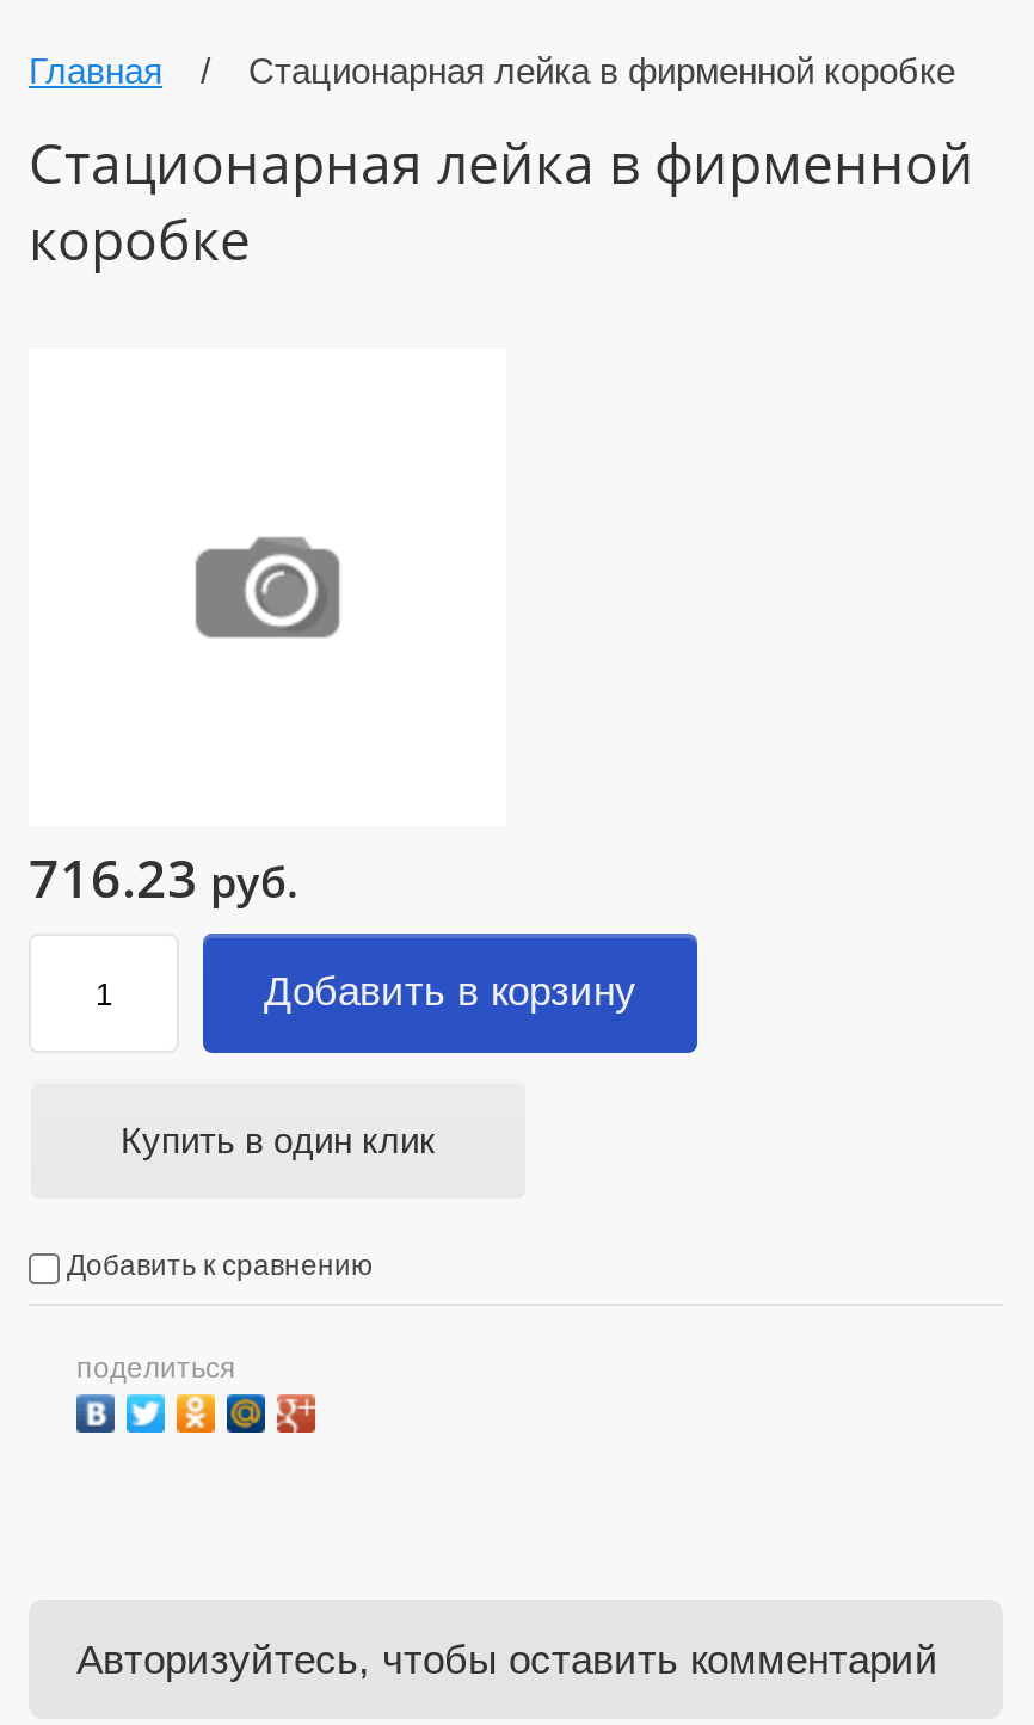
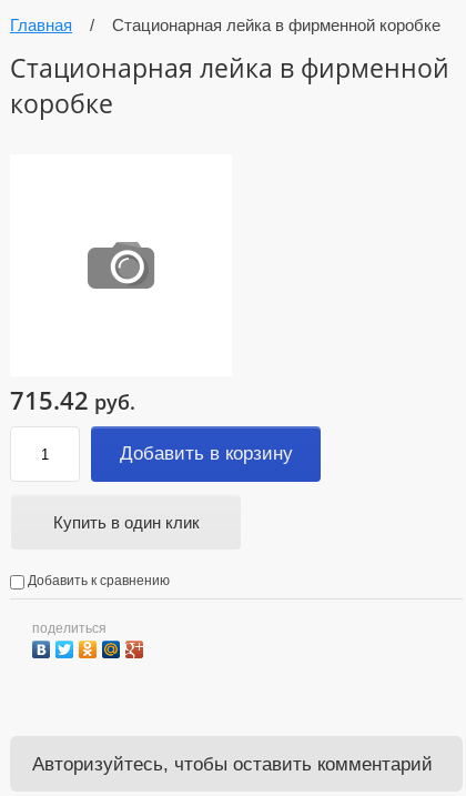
[29,841,298,913] 716.23 руб. -> [10,383,135,417] 715.42 руб.

